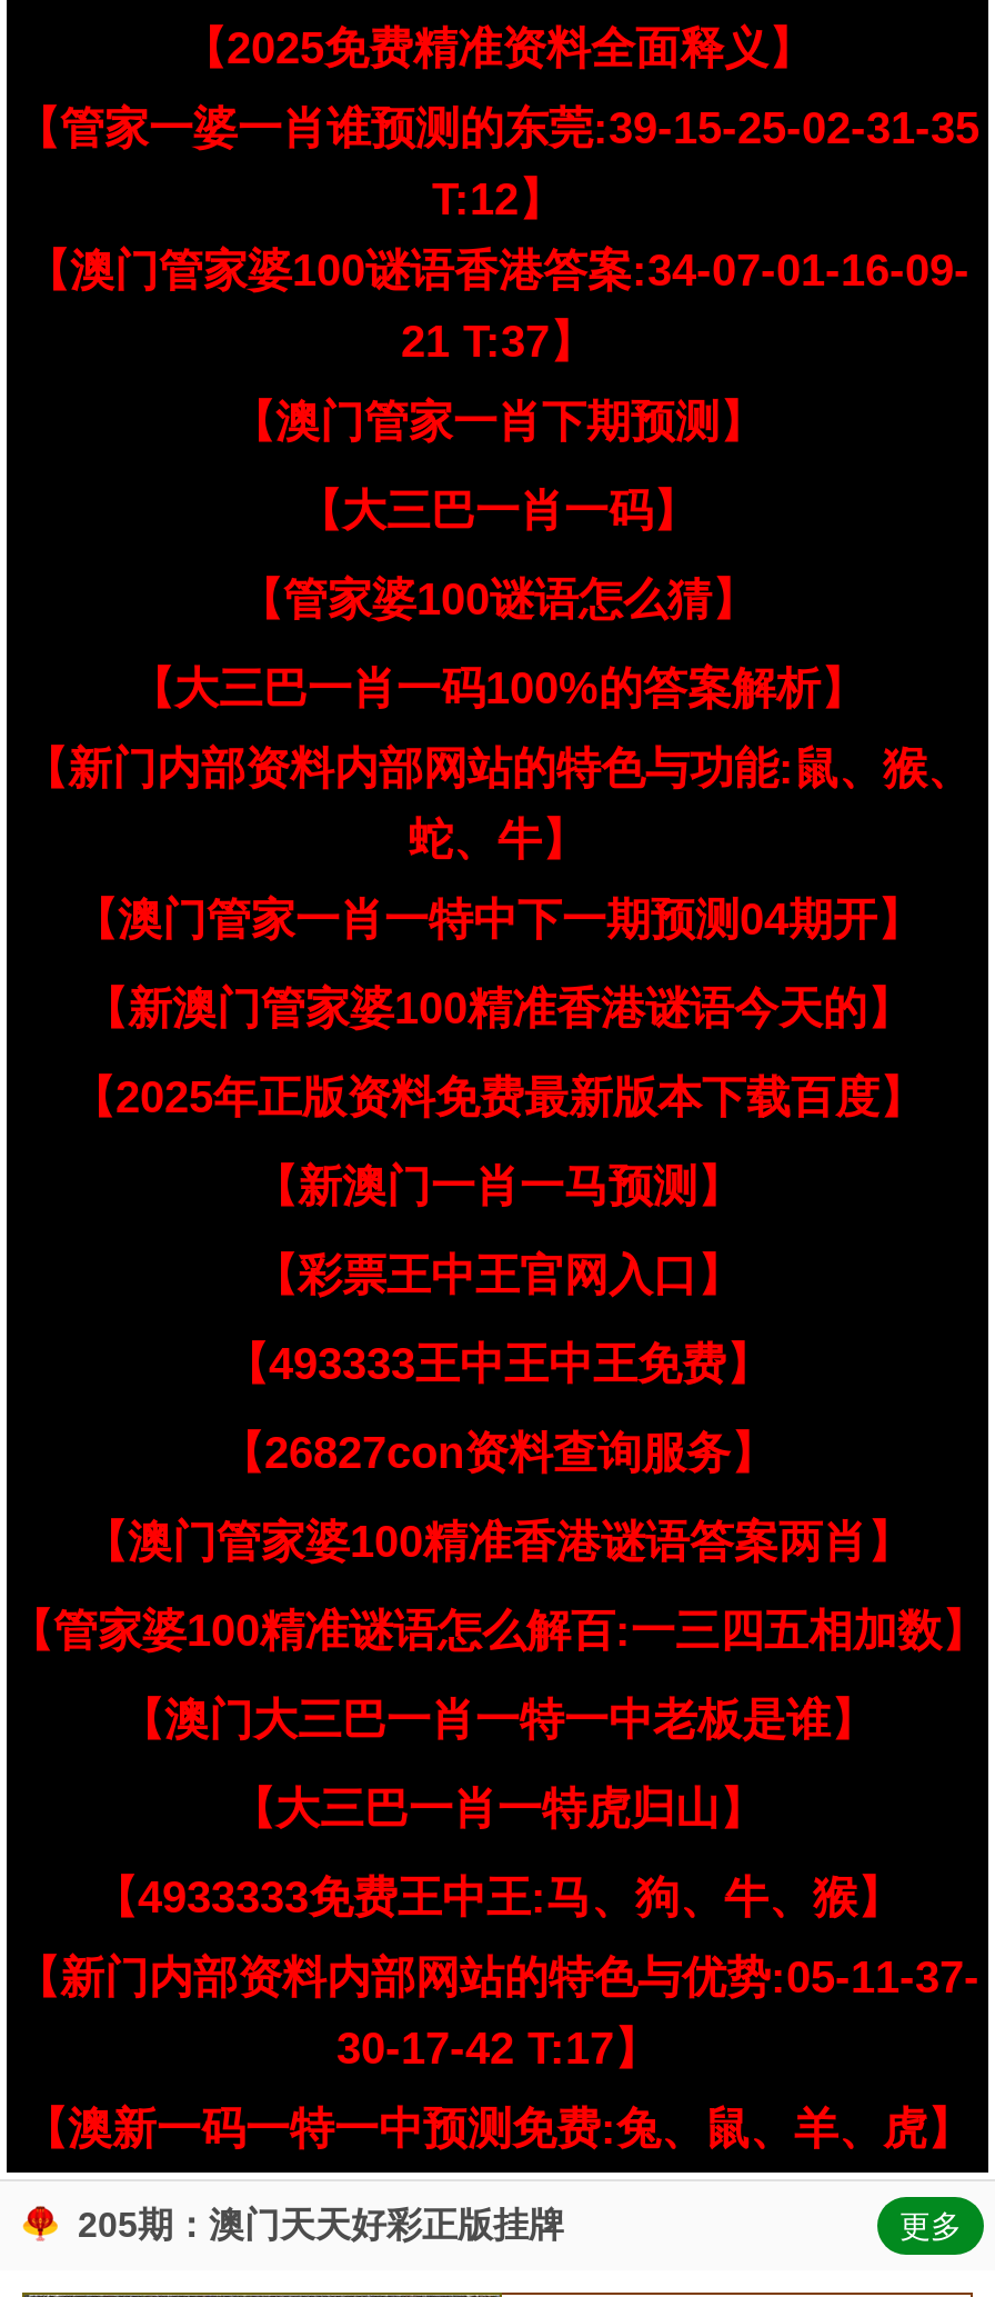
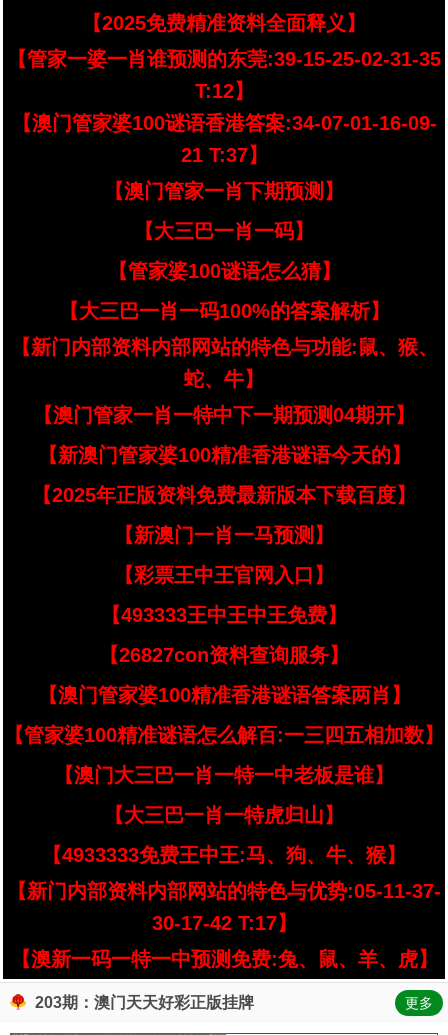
[78,2206,564,2244] 205期：澳门天天好彩正版挂牌 -> [35,994,254,1011] 203期：澳门天天好彩正版挂牌

